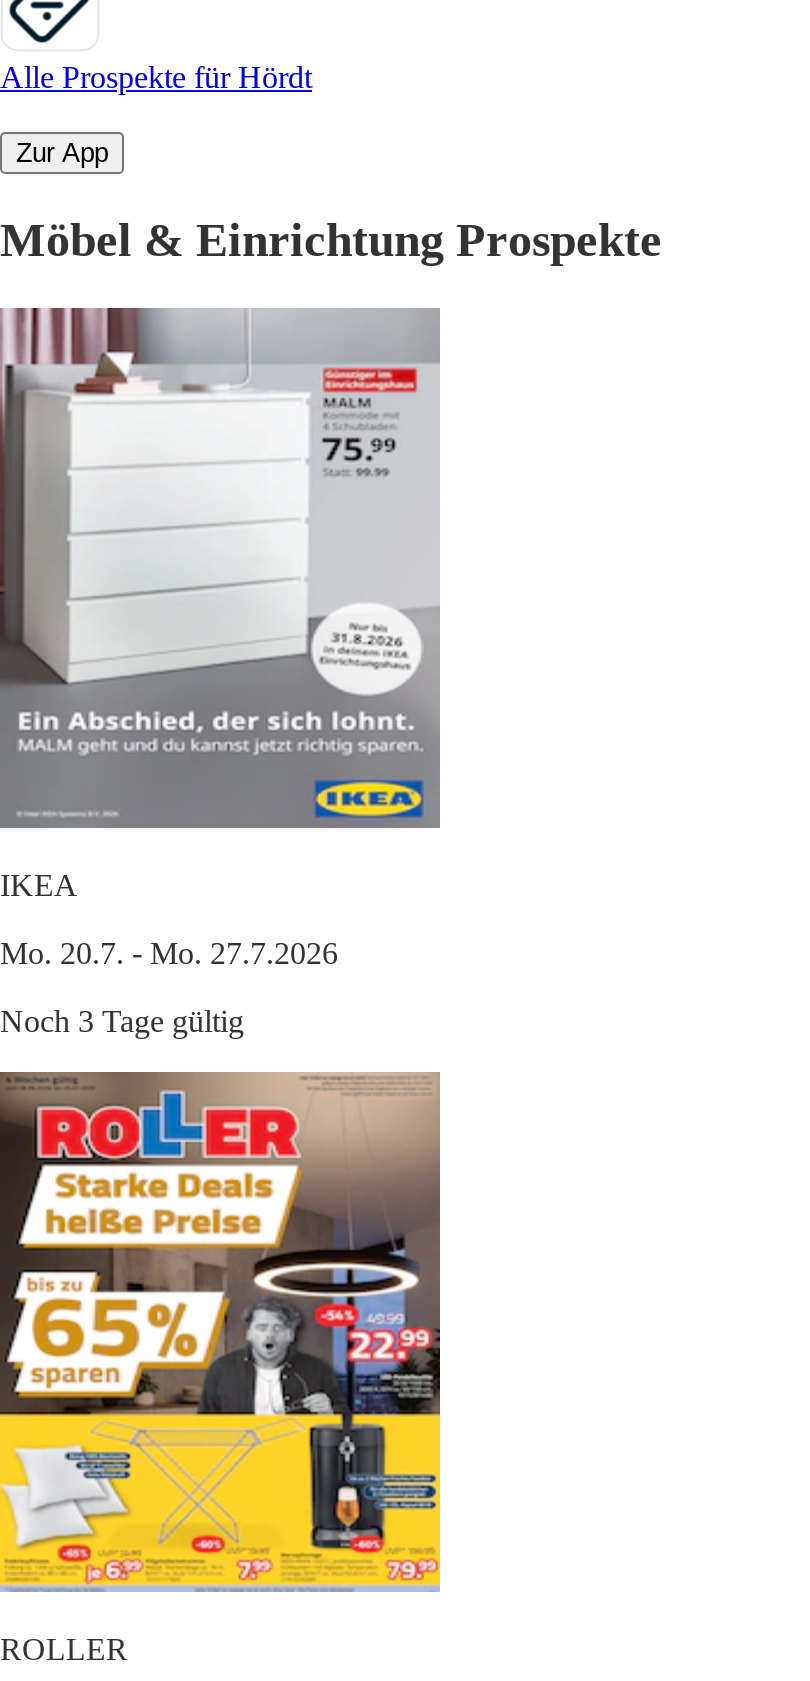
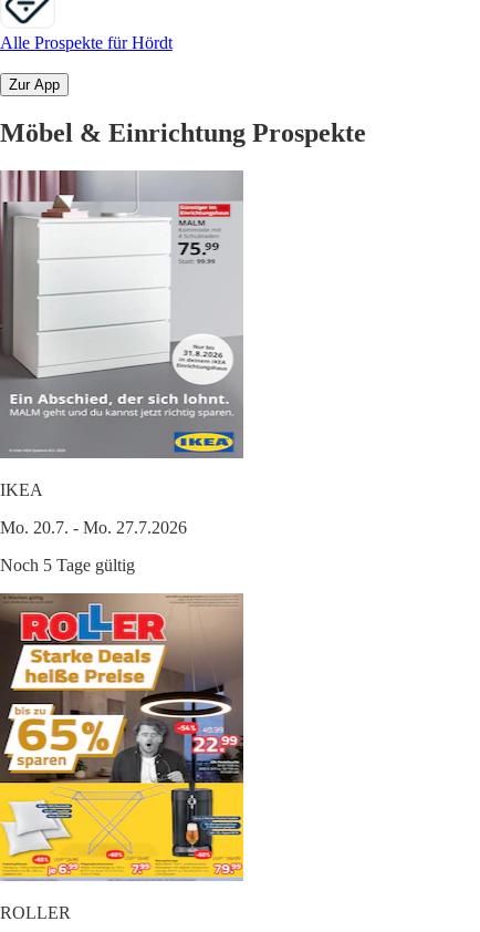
[0,1003,244,1037] Noch 3 Tage gültig -> [0,555,135,574] Noch 5 Tage gültig

